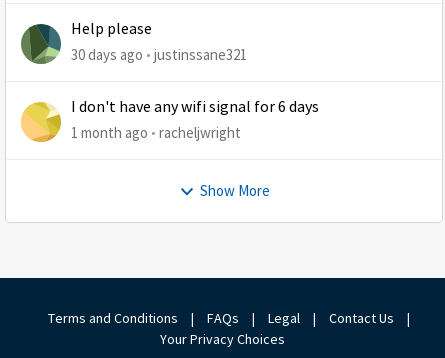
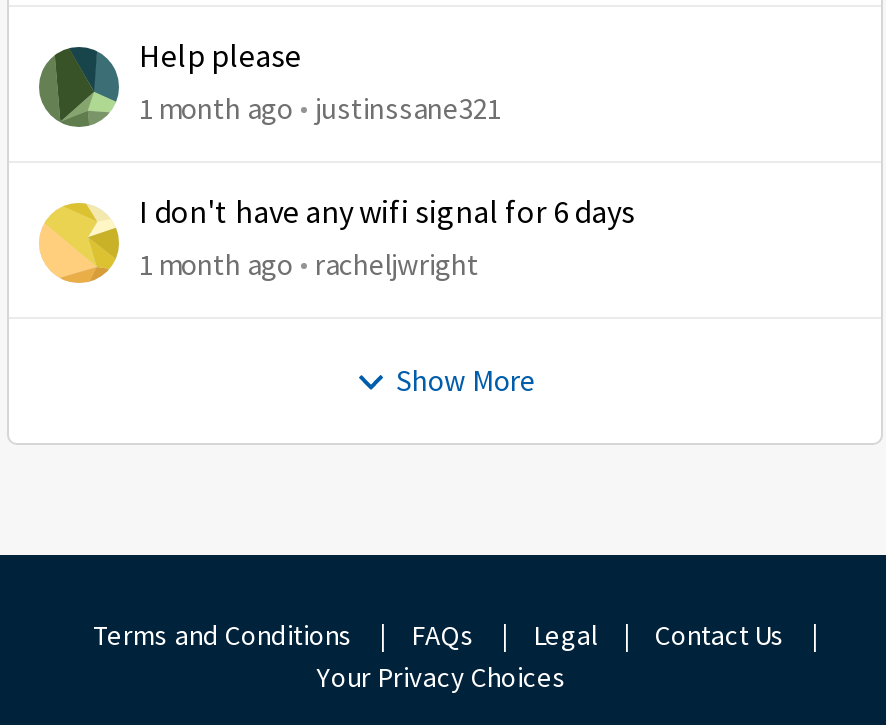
[71,45,247,64] 30 days ago justinssane321 -> [139,89,501,127] 1 month ago justinssane321

